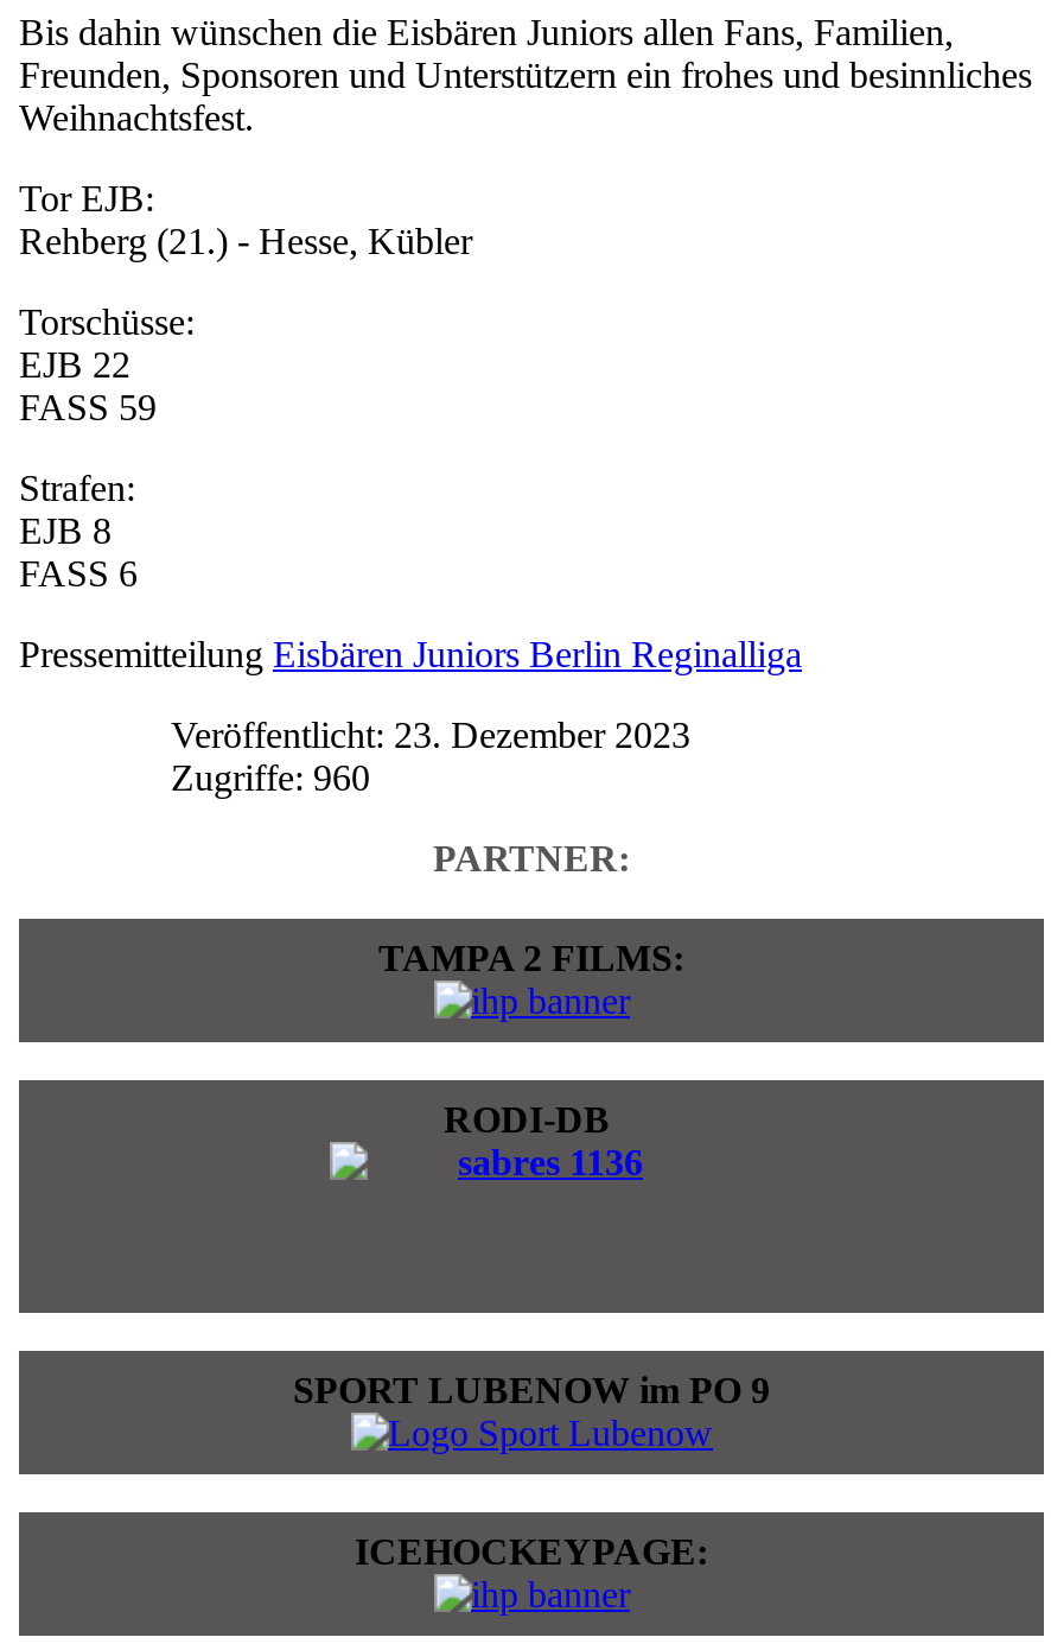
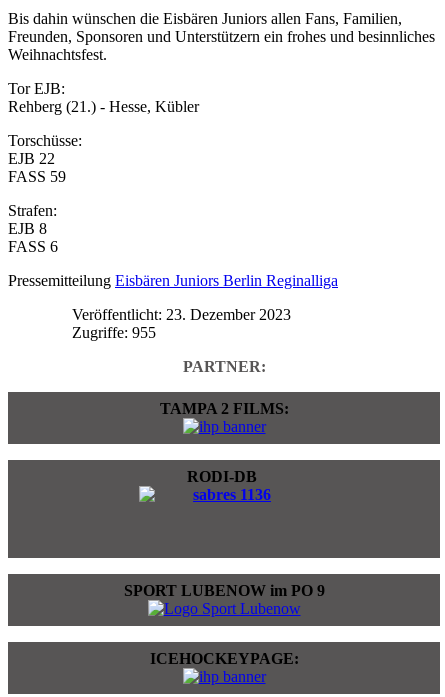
[171,756,370,797] Zugriffe: 960 -> [72,324,156,341] Zugriffe: 955

